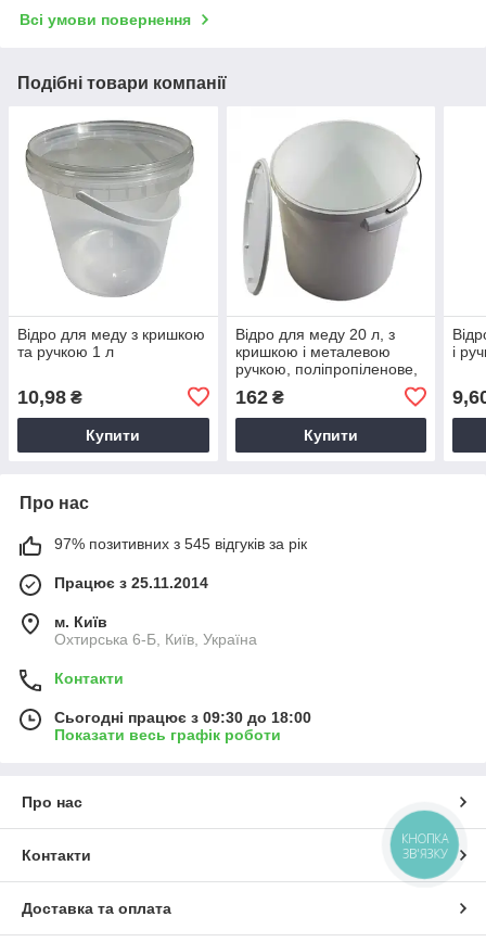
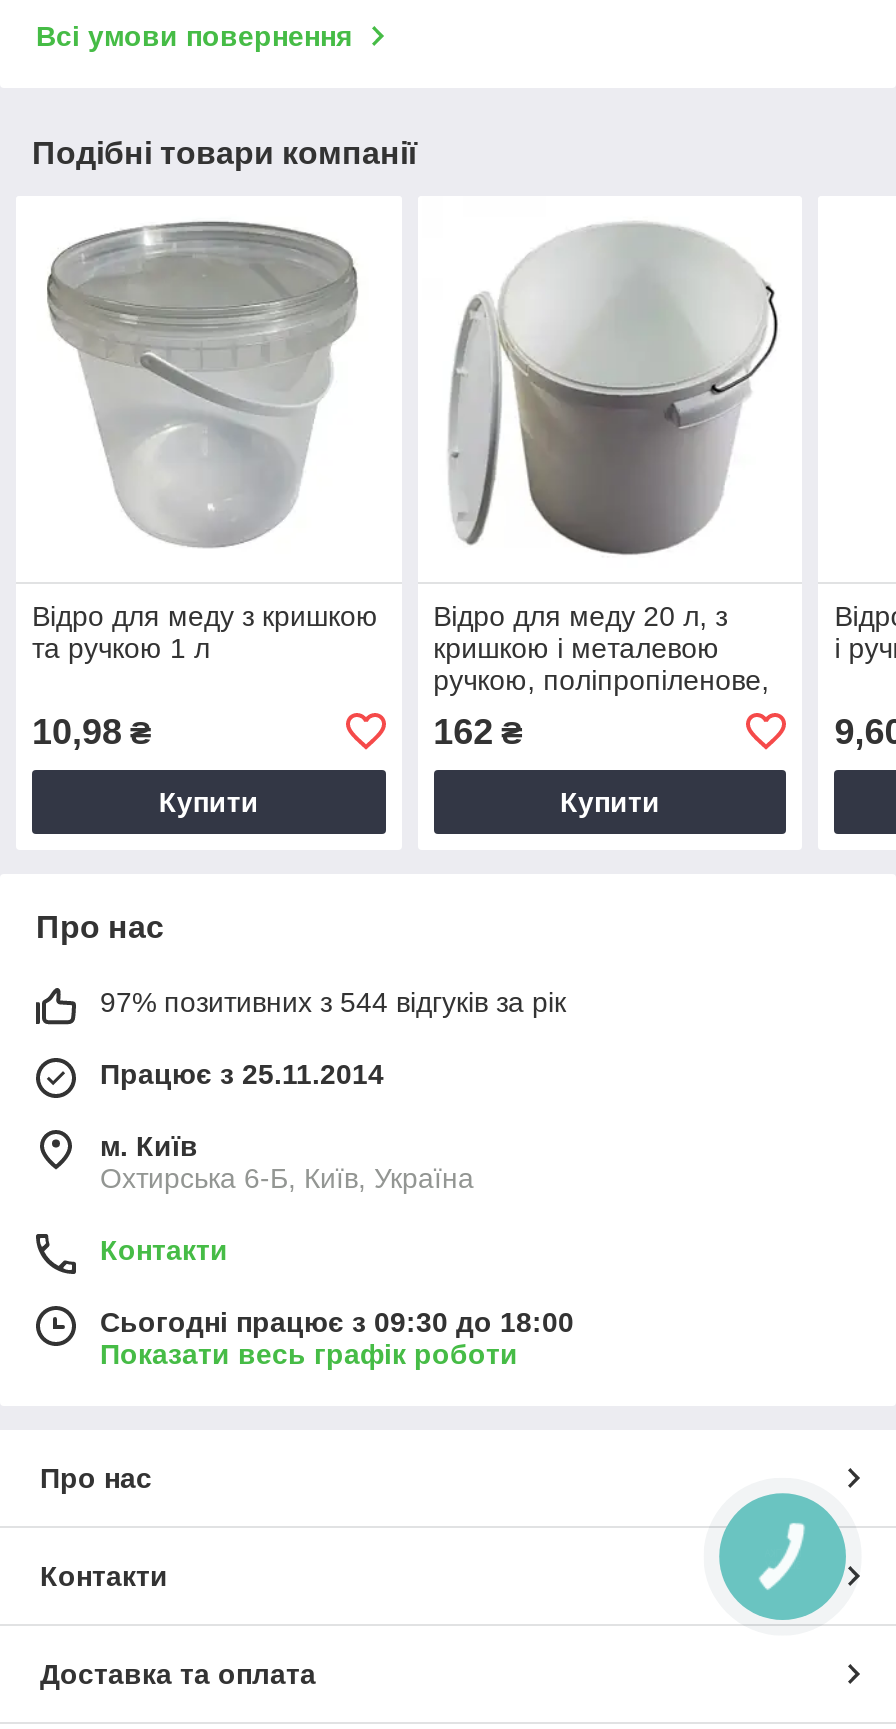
[54,535,307,552] 97% позитивних з 545 відгуків за рік -> [100,986,566,1018] 97% позитивних з 544 відгуків за рік
[401,830,448,861] КНОПКА | ЗВ'ЯЗКУ -> none

